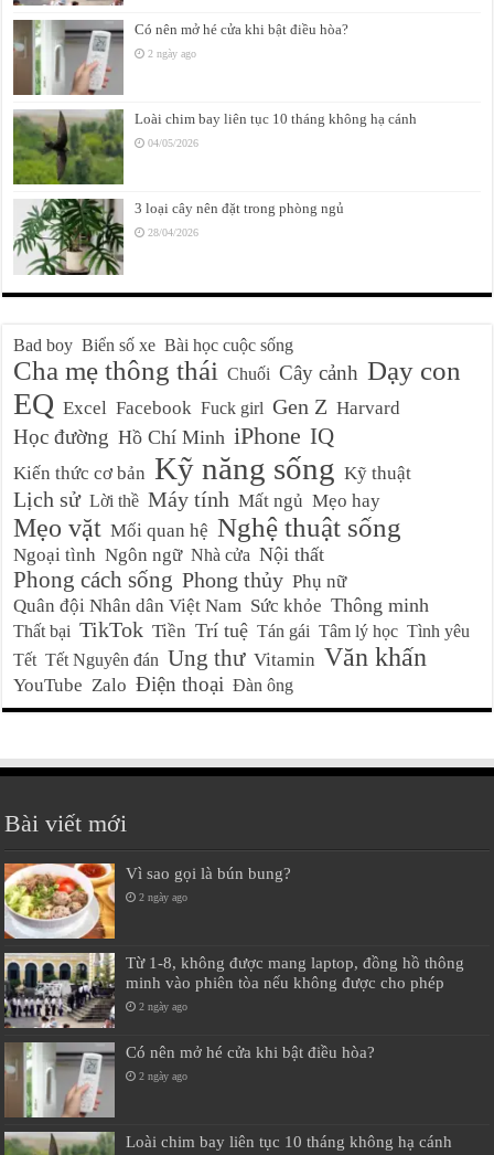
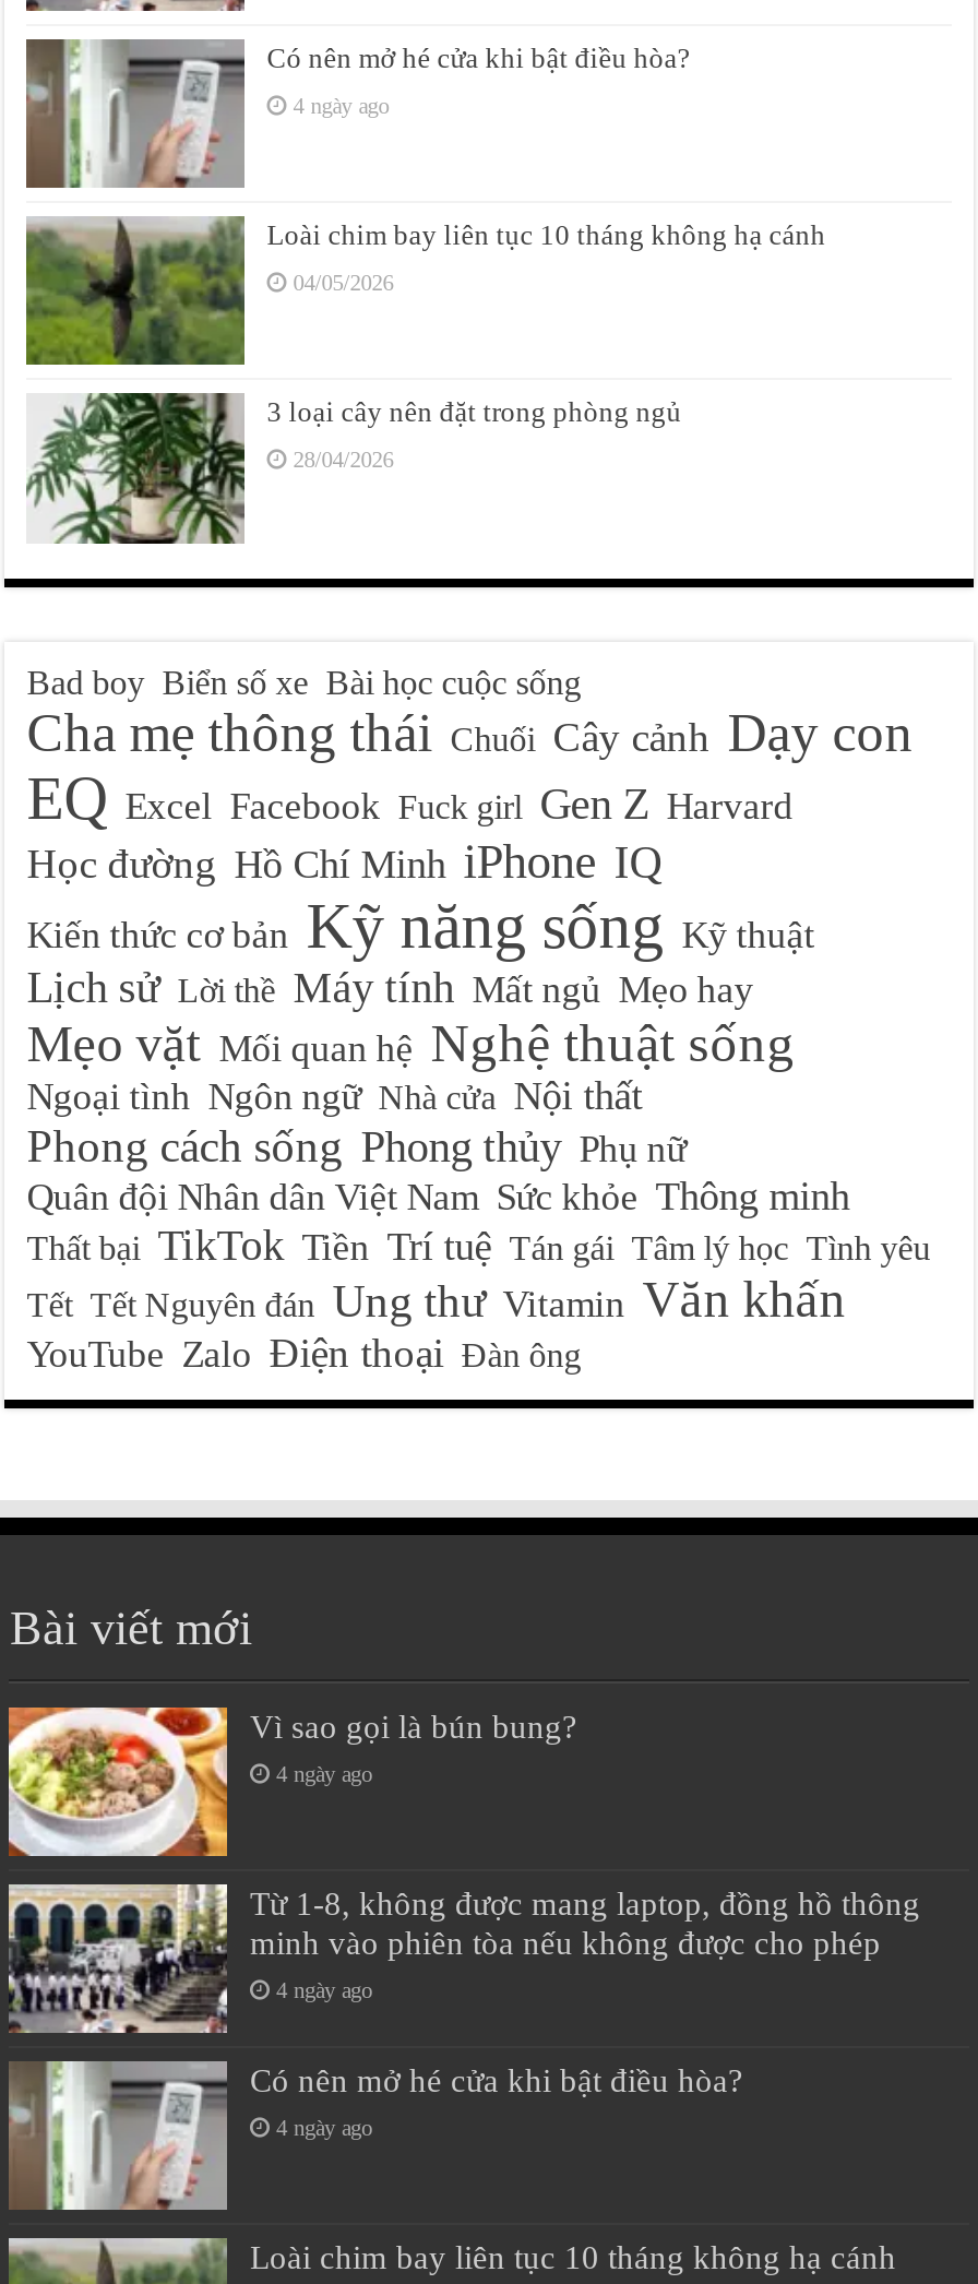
[148,47,196,60] 2 ngày ago -> [293,94,389,118] 4 ngày ago
[139,891,188,903] 2 ngày ago -> [276,1761,372,1785] 4 ngày ago
[139,1000,188,1012] 2 ngày ago -> [276,1978,372,2002] 4 ngày ago
[139,1070,188,1082] 2 ngày ago -> [276,2115,372,2139] 4 ngày ago

